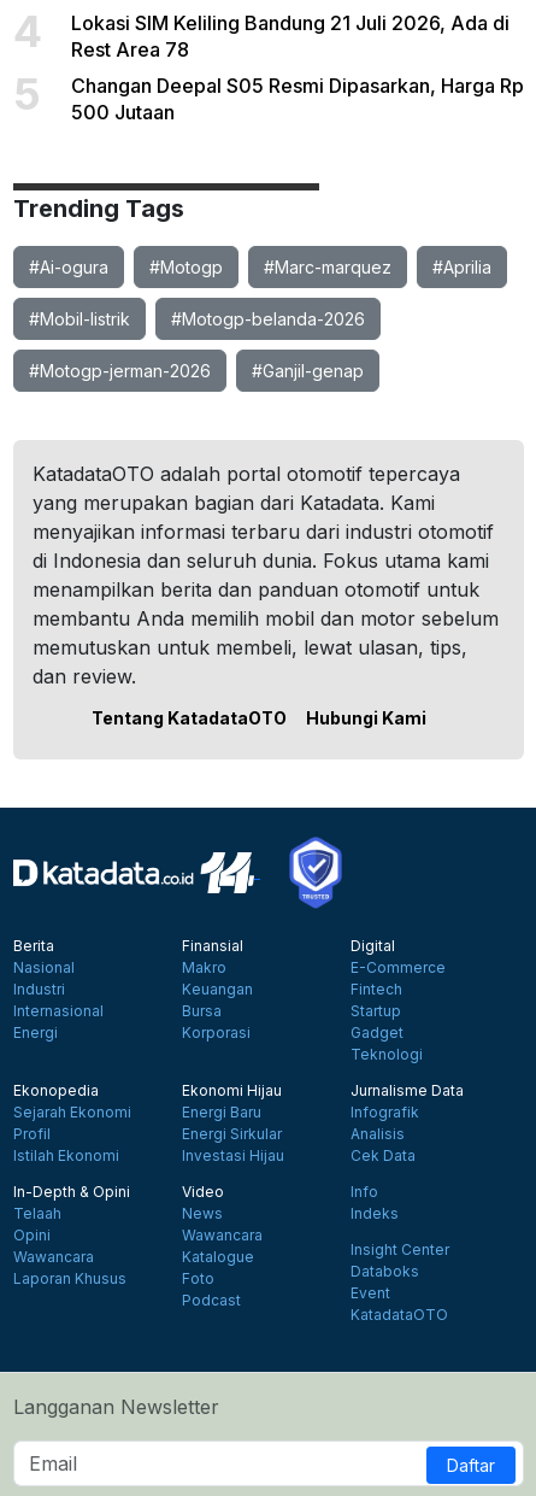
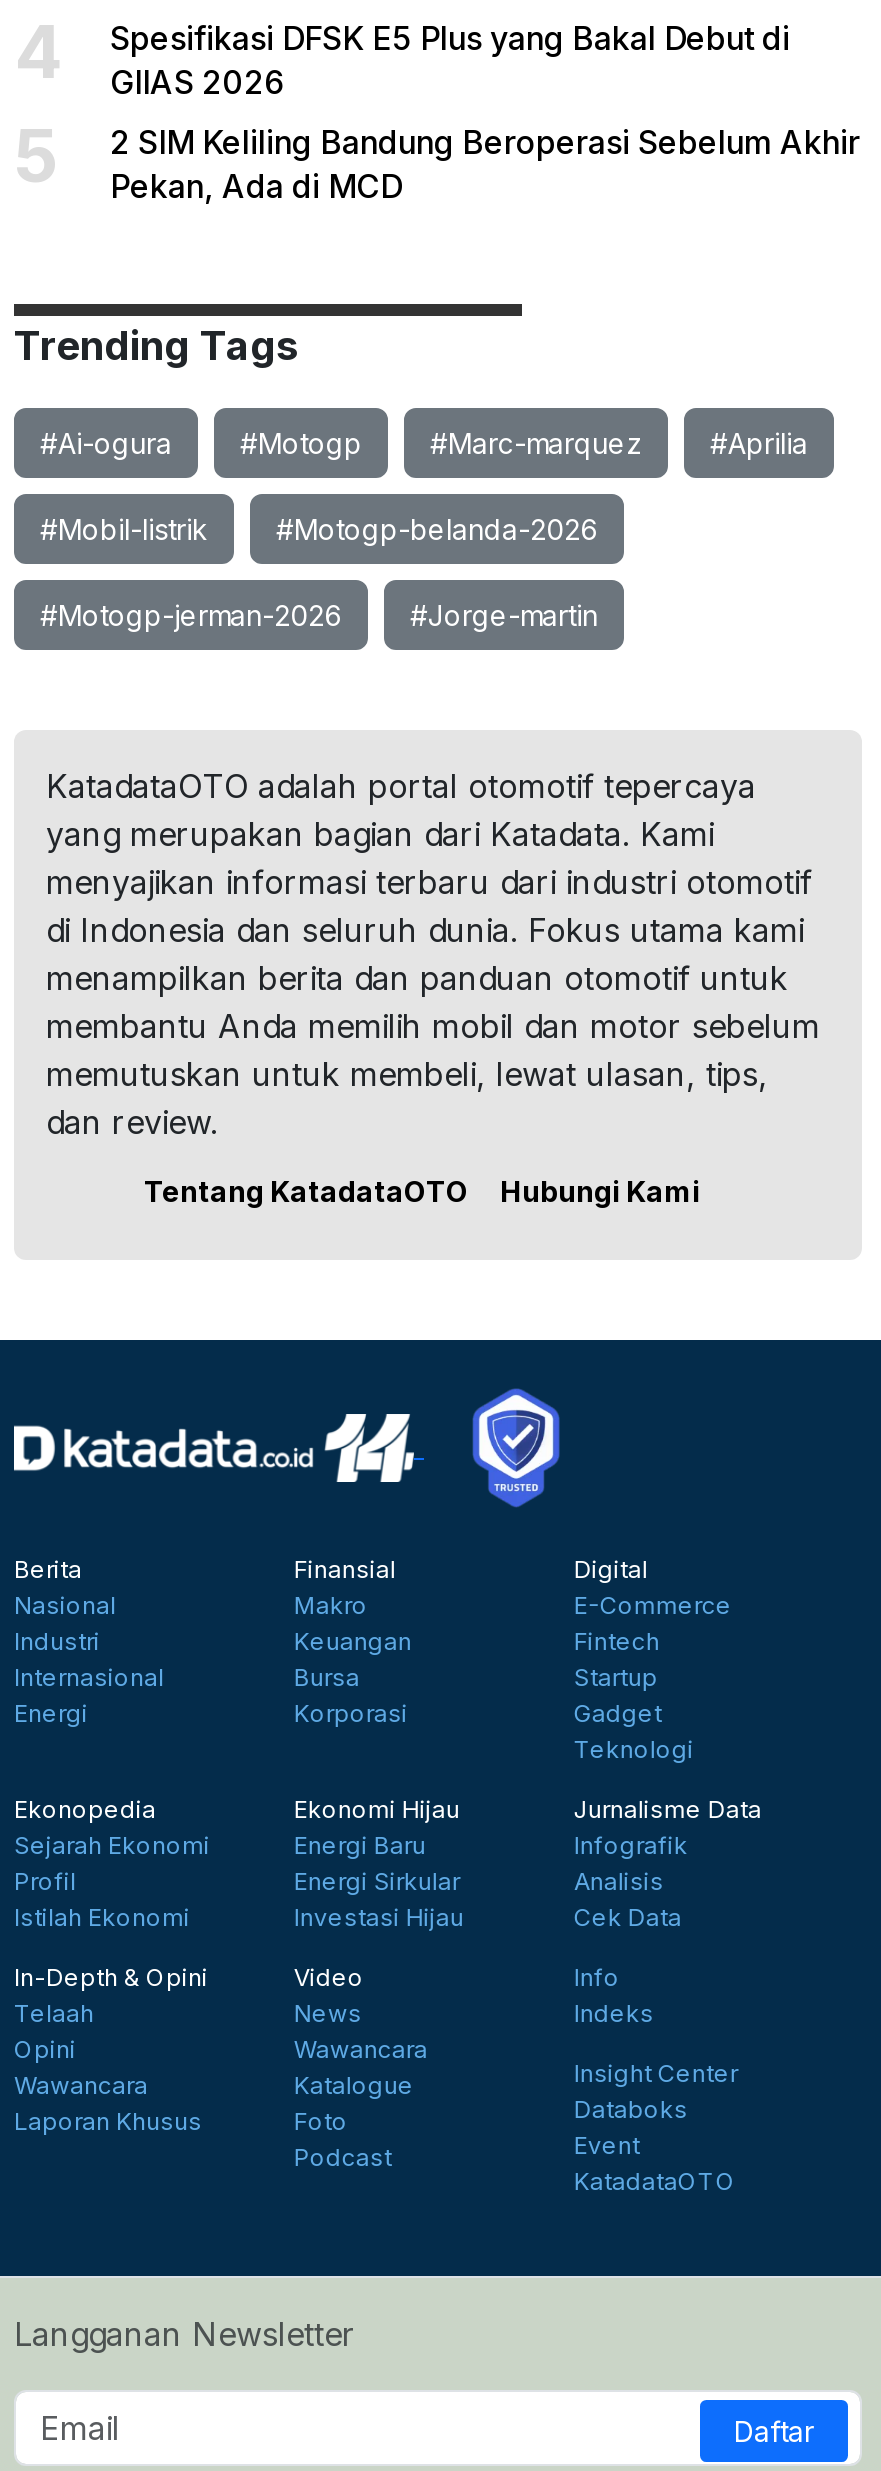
[71,11,510,61] Lokasi SIM Keliling Bandung 21 Juli 2026, Ada di | Rest Area 78 -> [110,18,790,102] Spesifikasi DFSK E5 Plus yang Bakal Debut di | GIIAS 2026
[71,74,524,124] Changan Deepal S05 Resmi Dipasarkan, Harga Rp | 500 Jutaan -> [110,122,860,206] 2 SIM Keliling Bandung Beroperasi Sebelum Akhir | Pekan, Ada di MCD
[252,360,364,381] #Ganjil-genap -> [410,598,598,632] #Jorge-martin

